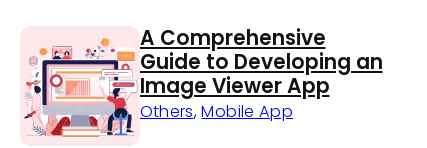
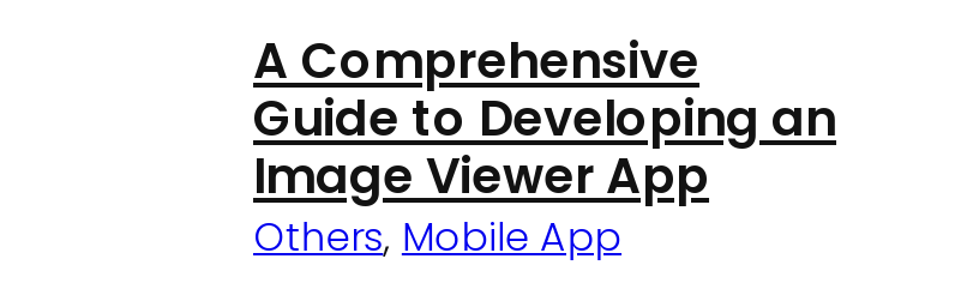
[22,36,136,139] [image] -> none

